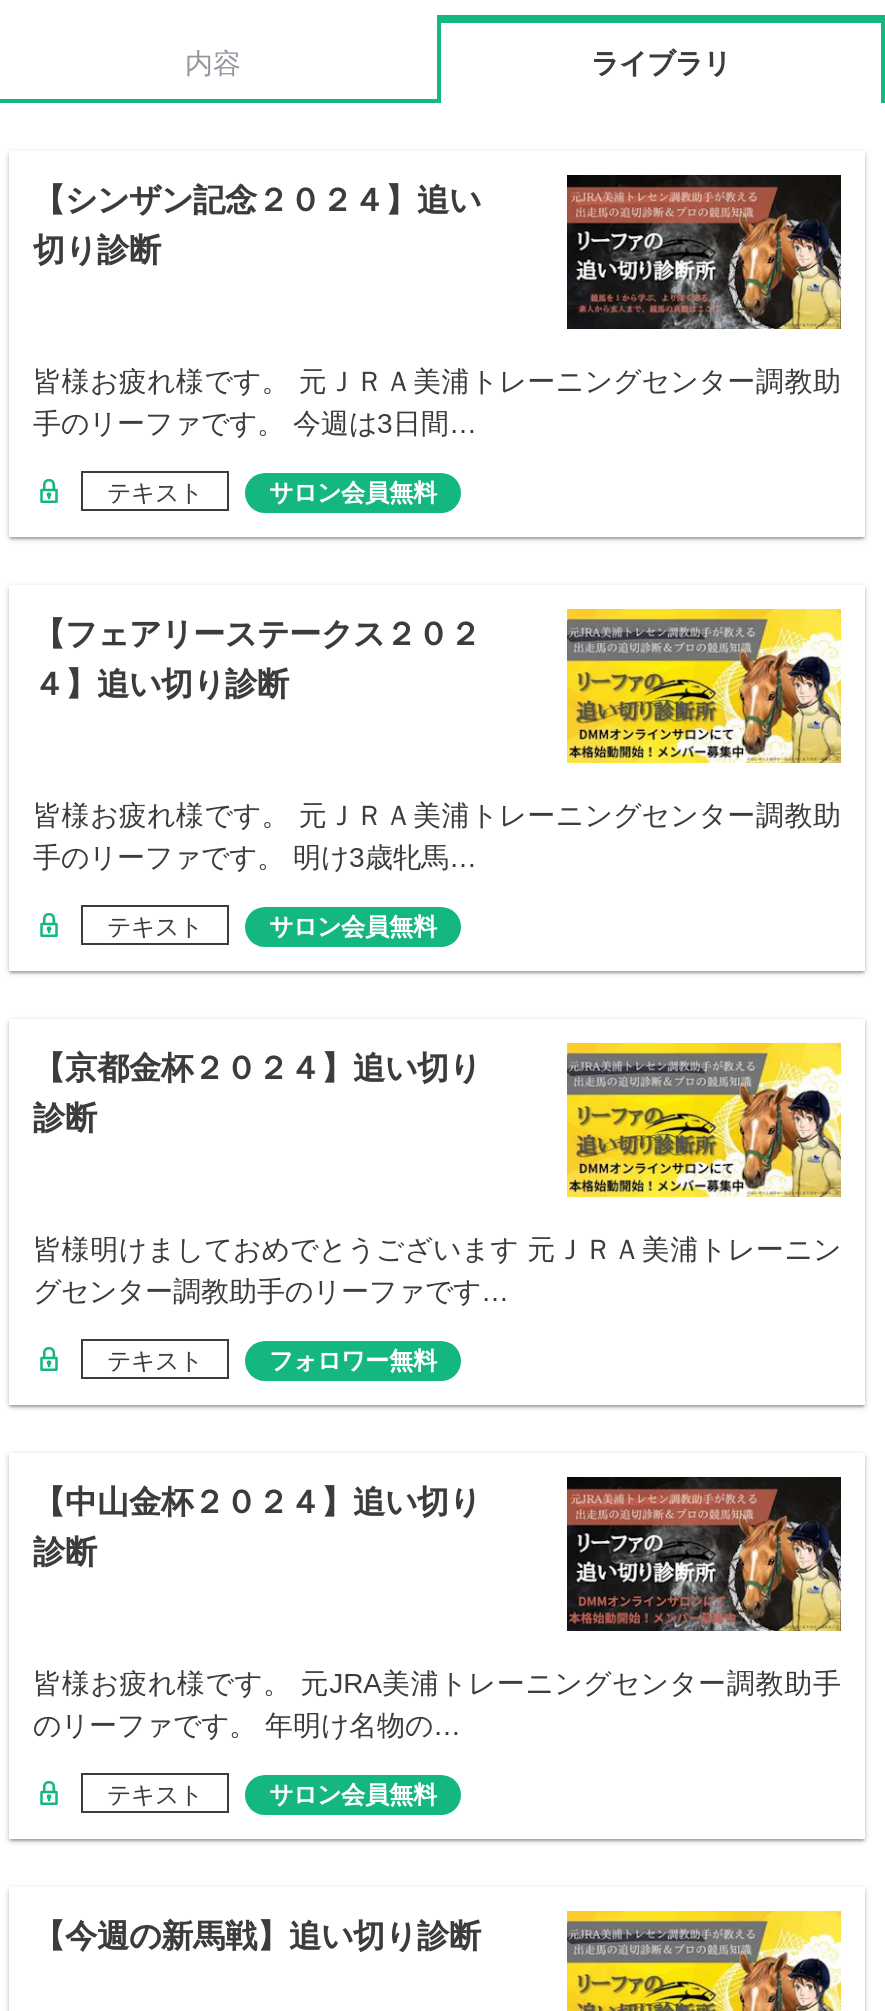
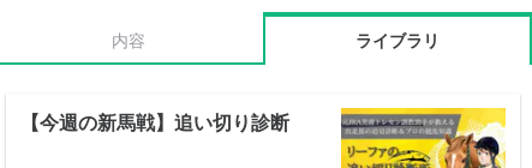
[33,183,481,267] 【シンザン記念２０２４】追い | 切り診断 -> none
[33,173,843,507] [image] | 皆様お疲れ様です。 元ＪＲＡ美浦トレーニングセンター調教助 | 手のリーファです。 今週は3日間… | テキスト | サロン会員無料 -> none
[33,617,481,701] 【フェアリーステークス２０２ | ４】追い切り診断 -> none
[33,607,841,941] [image] | 皆様お疲れ様です。 元ＪＲＡ美浦トレーニングセンター調教助 | 手のリーファです。 明け3歳牝馬… | テキスト | サロン会員無料 -> none
[33,1051,481,1135] 【京都金杯２０２４】追い切り | 診断 -> none
[33,1041,841,1375] [image] | 皆様明けましておめでとうございます 元ＪＲＡ美浦トレーニン | グセンター調教助手のリーファです… | テキスト | フォロワー無料 -> none
[33,1485,481,1569] 【中山金杯２０２４】追い切り | 診断 -> none
[33,1475,843,1809] [image] | 皆様お疲れ様です。 元JRA美浦トレーニングセンター調教助手 | のリーファです。 年明け名物の… | テキスト | サロン会員無料 -> none

